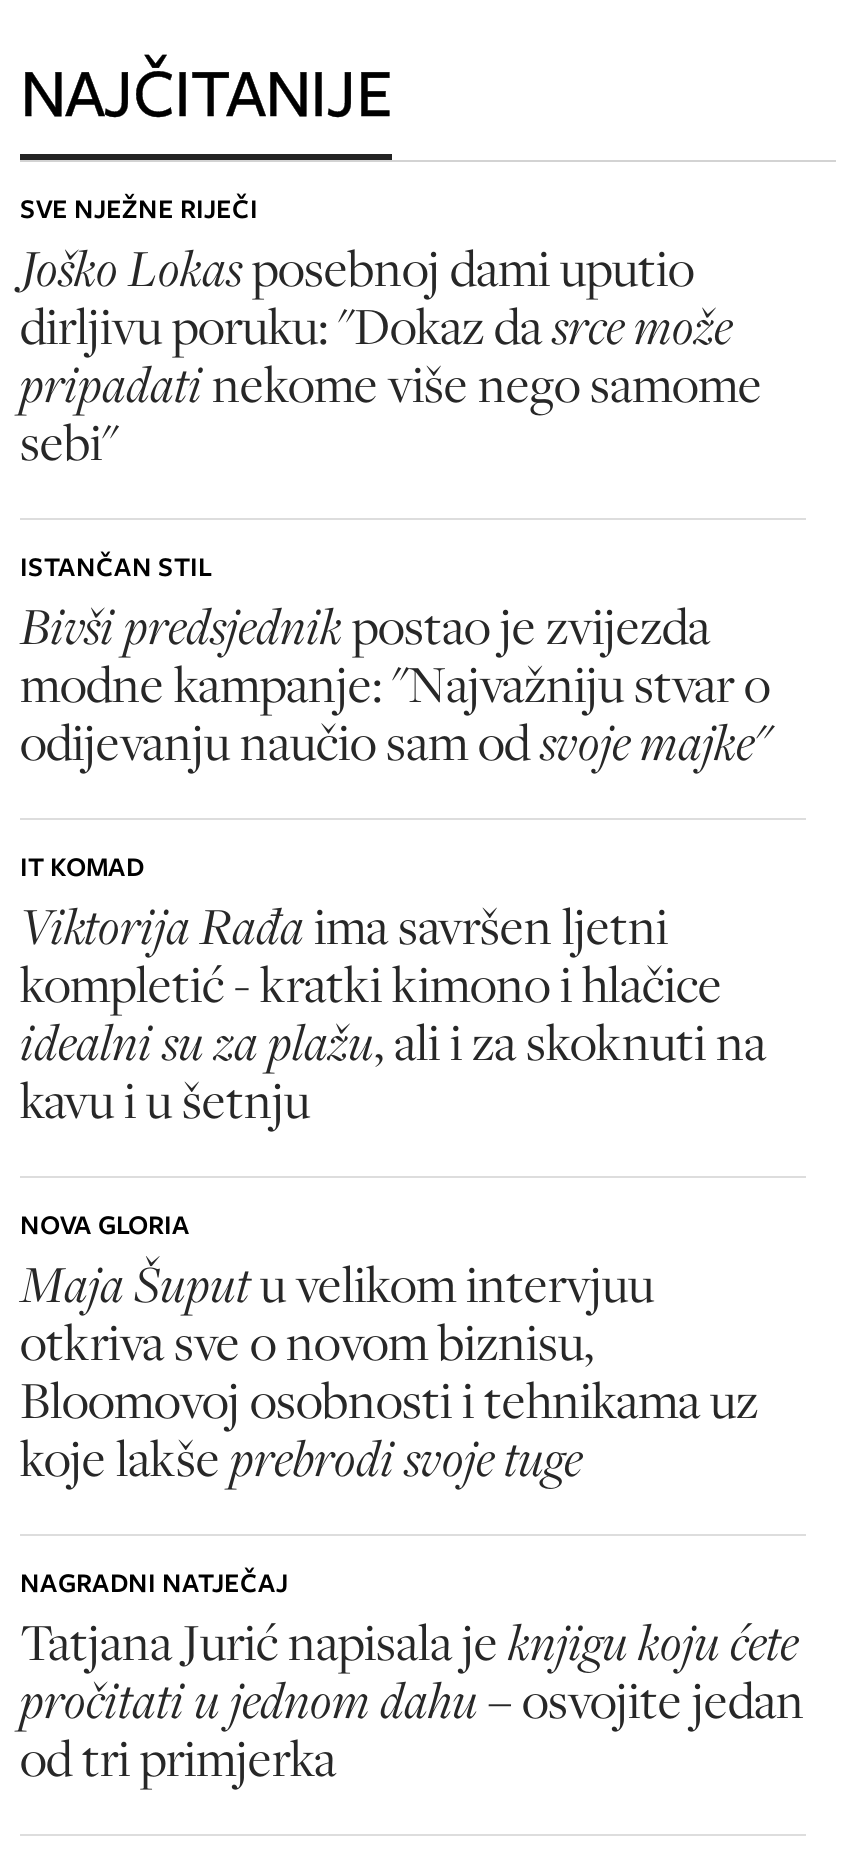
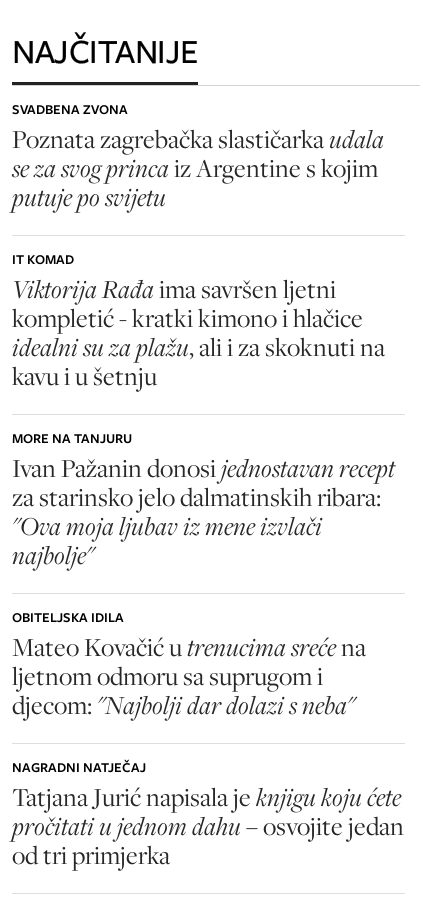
[20,190,770,774] SVE NJEŽNE RIJEČI | Joško Lokasposebnoj dami uputio | dirljivu poruku: "Dokaz dasrce može | pripadatinekome više nego samome | sebi" | ISTANČAN STIL | Bivši predsjednikpostao je zvijezda | modne kampanje: "Najvažniju stvar o | odijevanju naučio sam odsvoje majke" -> [12,100,384,213] SVADBENA ZVONA | Poznata zagrebačka slastičarka udala | se za svog princa iz Argentine s kojim | putuje po svijetu
moved [20,848,766,1132] -> [12,250,385,392]: IT KOMAD | Viktorija Rađa ima savršen ljetni | kompletić - kratki kimono i hlačice | idealni su za plažu, ali i za skoknuti na | kavu i u šetnju
[20,1206,758,1490] NOVA GLORIA | Maja Šuputu velikom intervjuu | otkriva sve o novom biznisu, | Bloomovoj osobnosti i tehnikama uz | koje lakšeprebrodi svoje tuge -> [12,429,395,721] MORE NA TANJURU | Ivan Pažanin donosi jednostavan recept | za starinsko jelo dalmatinskih ribara: | "Ova moja ljubav iz mene izvlači | najbolje" | OBITELJSKA IDILA | Mateo Kovačić u trenucima srećena | ljetnom odmoru sa suprugom i | djecom: "Najbolji dar dolazi s neba"

